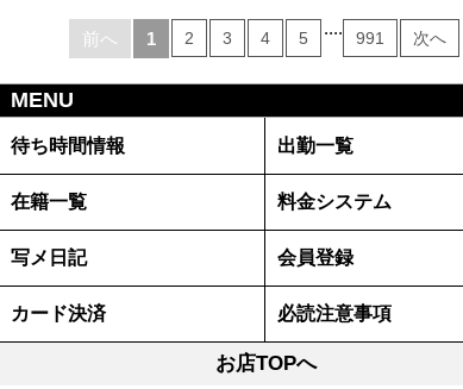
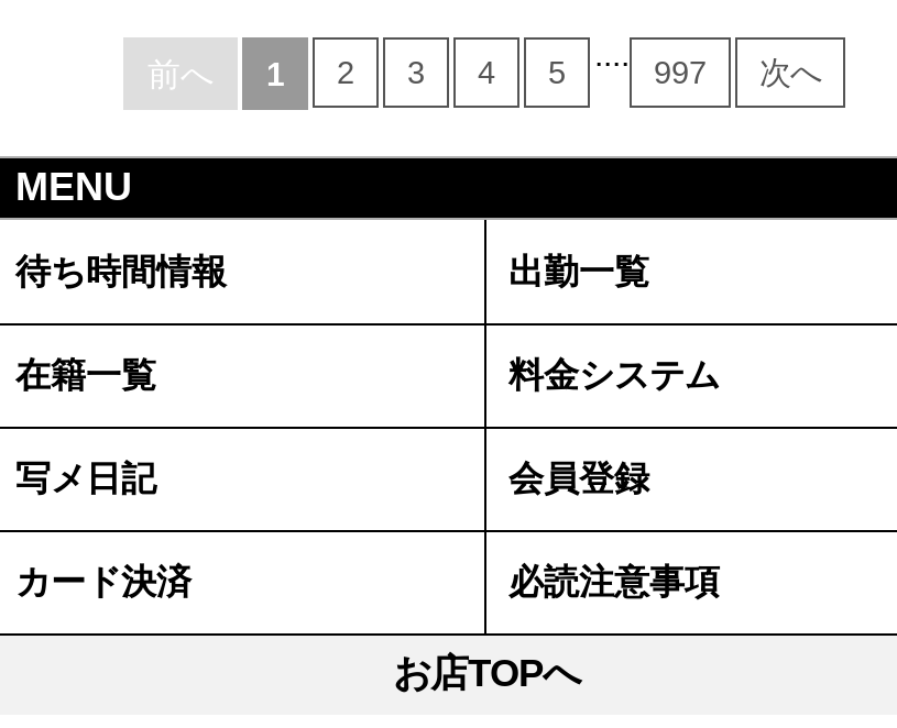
[356,28,384,47] 991 -> [654,55,707,90] 997

